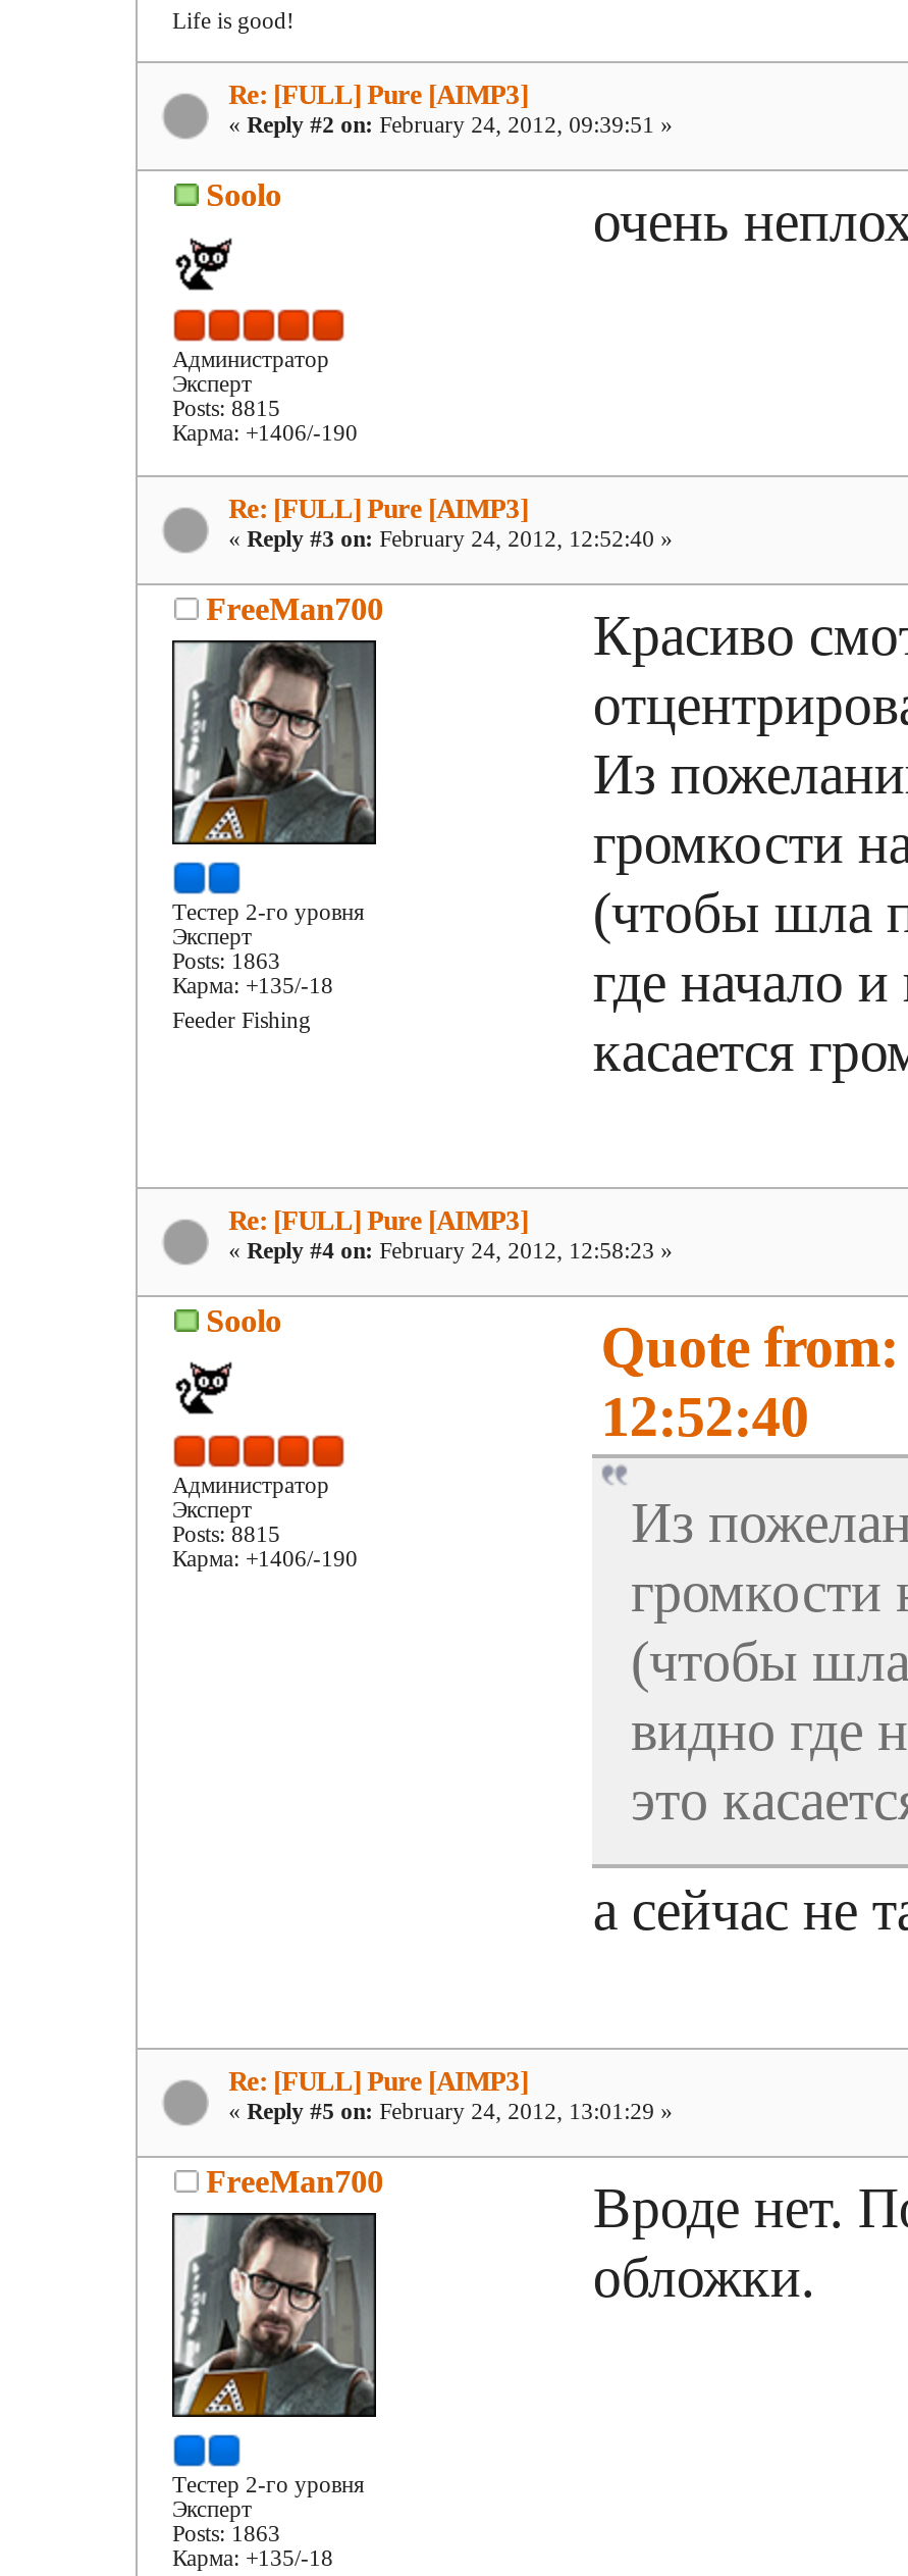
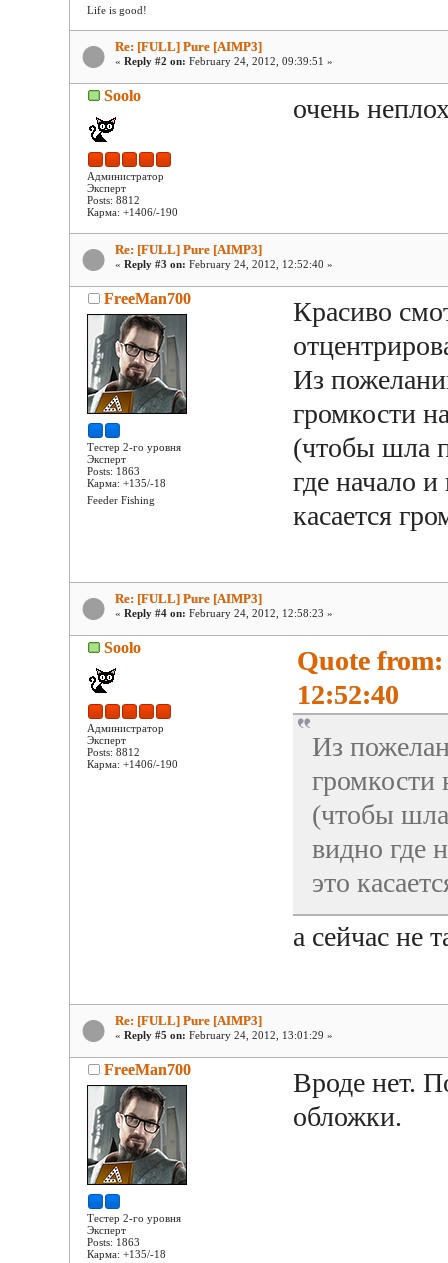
[172,396,280,421] Posts: 8815 -> [87,194,140,206] Posts: 8812
[172,1522,280,1546] Posts: 8815 -> [87,746,140,758] Posts: 8812

